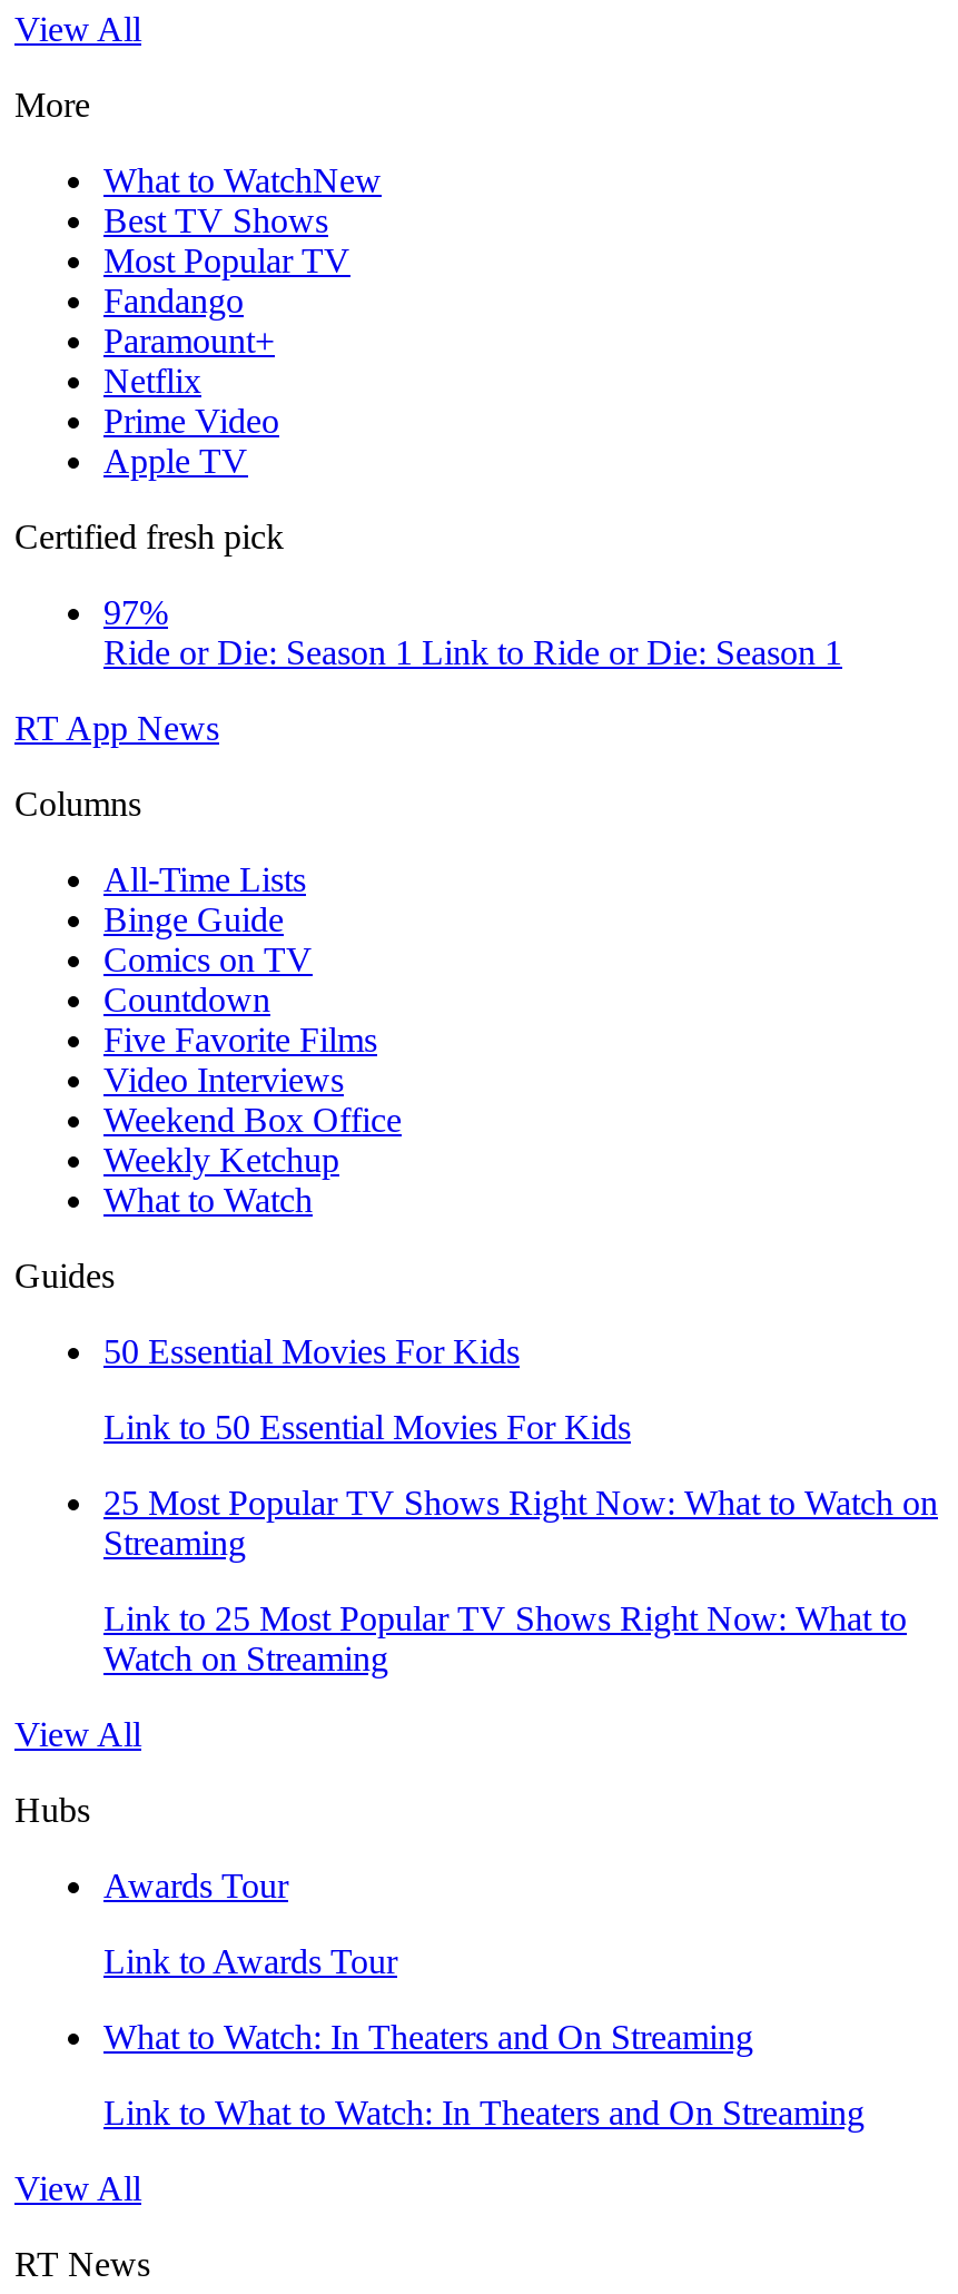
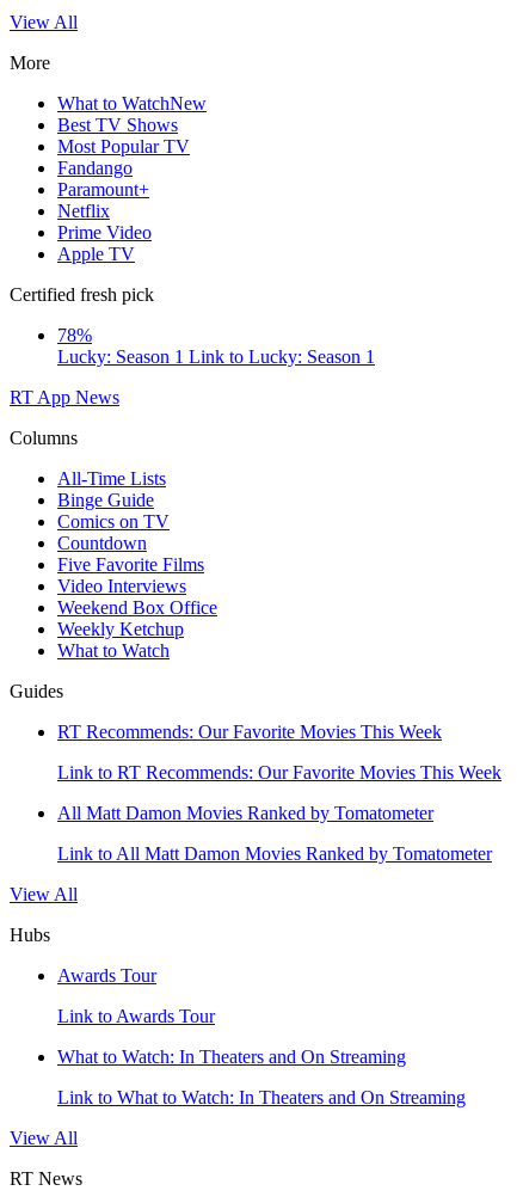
[103,593,842,671] 97% | Ride or Die: Season 1 Link to Ride or Die: Season 1 -> [57,325,375,367] 78% | Lucky: Season 1 Link to Lucky: Season 1
[103,1332,520,1370] 50 Essential Movies For Kids -> [57,722,442,742] RT Recommends: Our Favorite Movies This Week
[103,1408,631,1446] Link to 50 Essential Movies For Kids -> [57,762,501,782] Link to RT Recommends: Our Favorite Movies This Week
[103,1484,938,1562] 25 Most Popular TV Shows Right Now: What to Watch on | Streaming -> [57,803,433,823] All Matt Damon Movies Ranked by Tomatometer
[103,1599,907,1677] Link to 25 Most Popular TV Shows Right Now: What to | Watch on Streaming -> [57,843,492,864] Link to All Matt Damon Movies Ranked by Tomatometer

